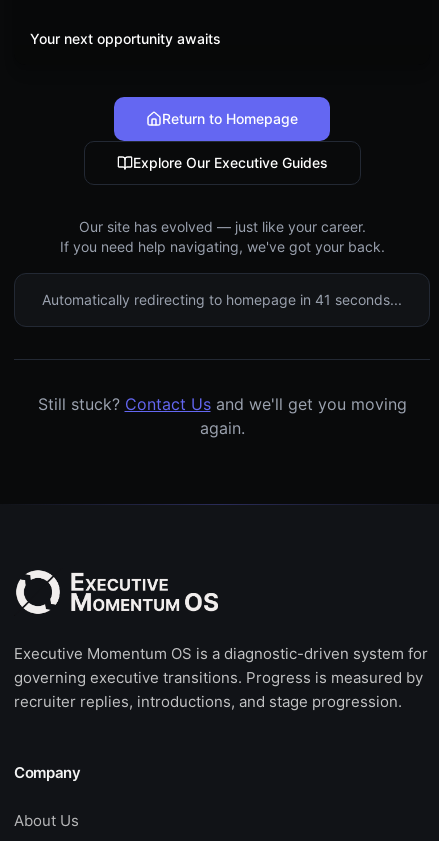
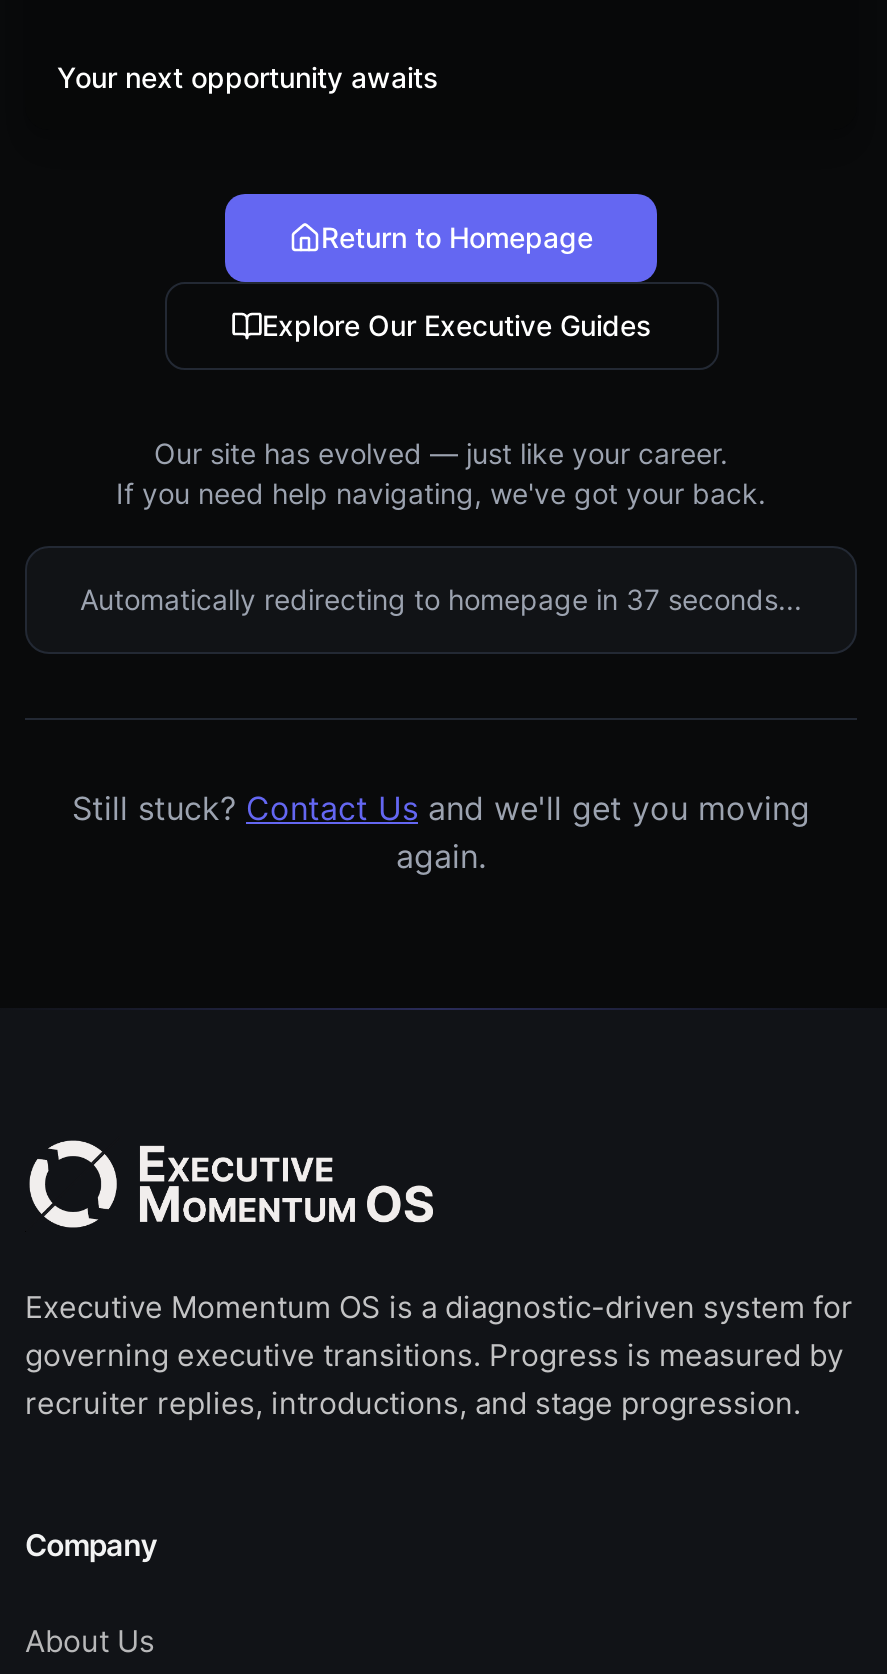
[42,291,402,308] Automatically redirecting to homepage in 41 seconds... -> [80,582,802,616] Automatically redirecting to homepage in 37 seconds...

